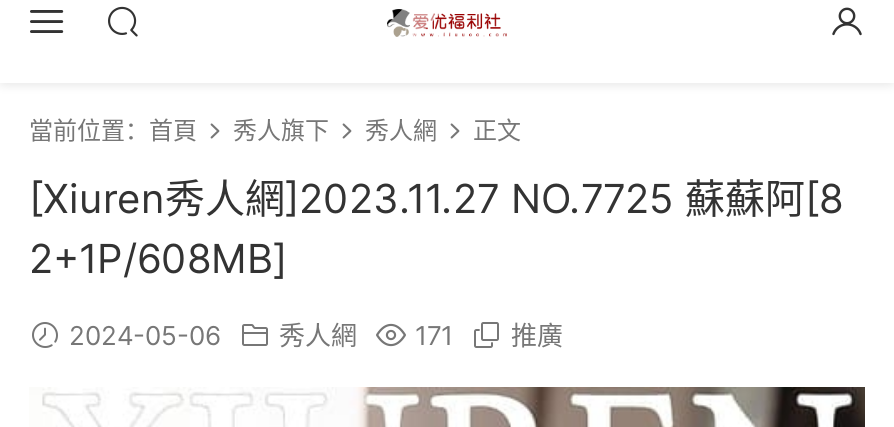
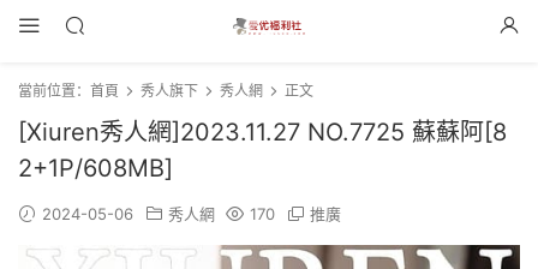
[61,319,563,351] 2024-05-06 秀人網 171 推廣 -> [37,204,341,223] 2024-05-06 秀人網 170 推廣

